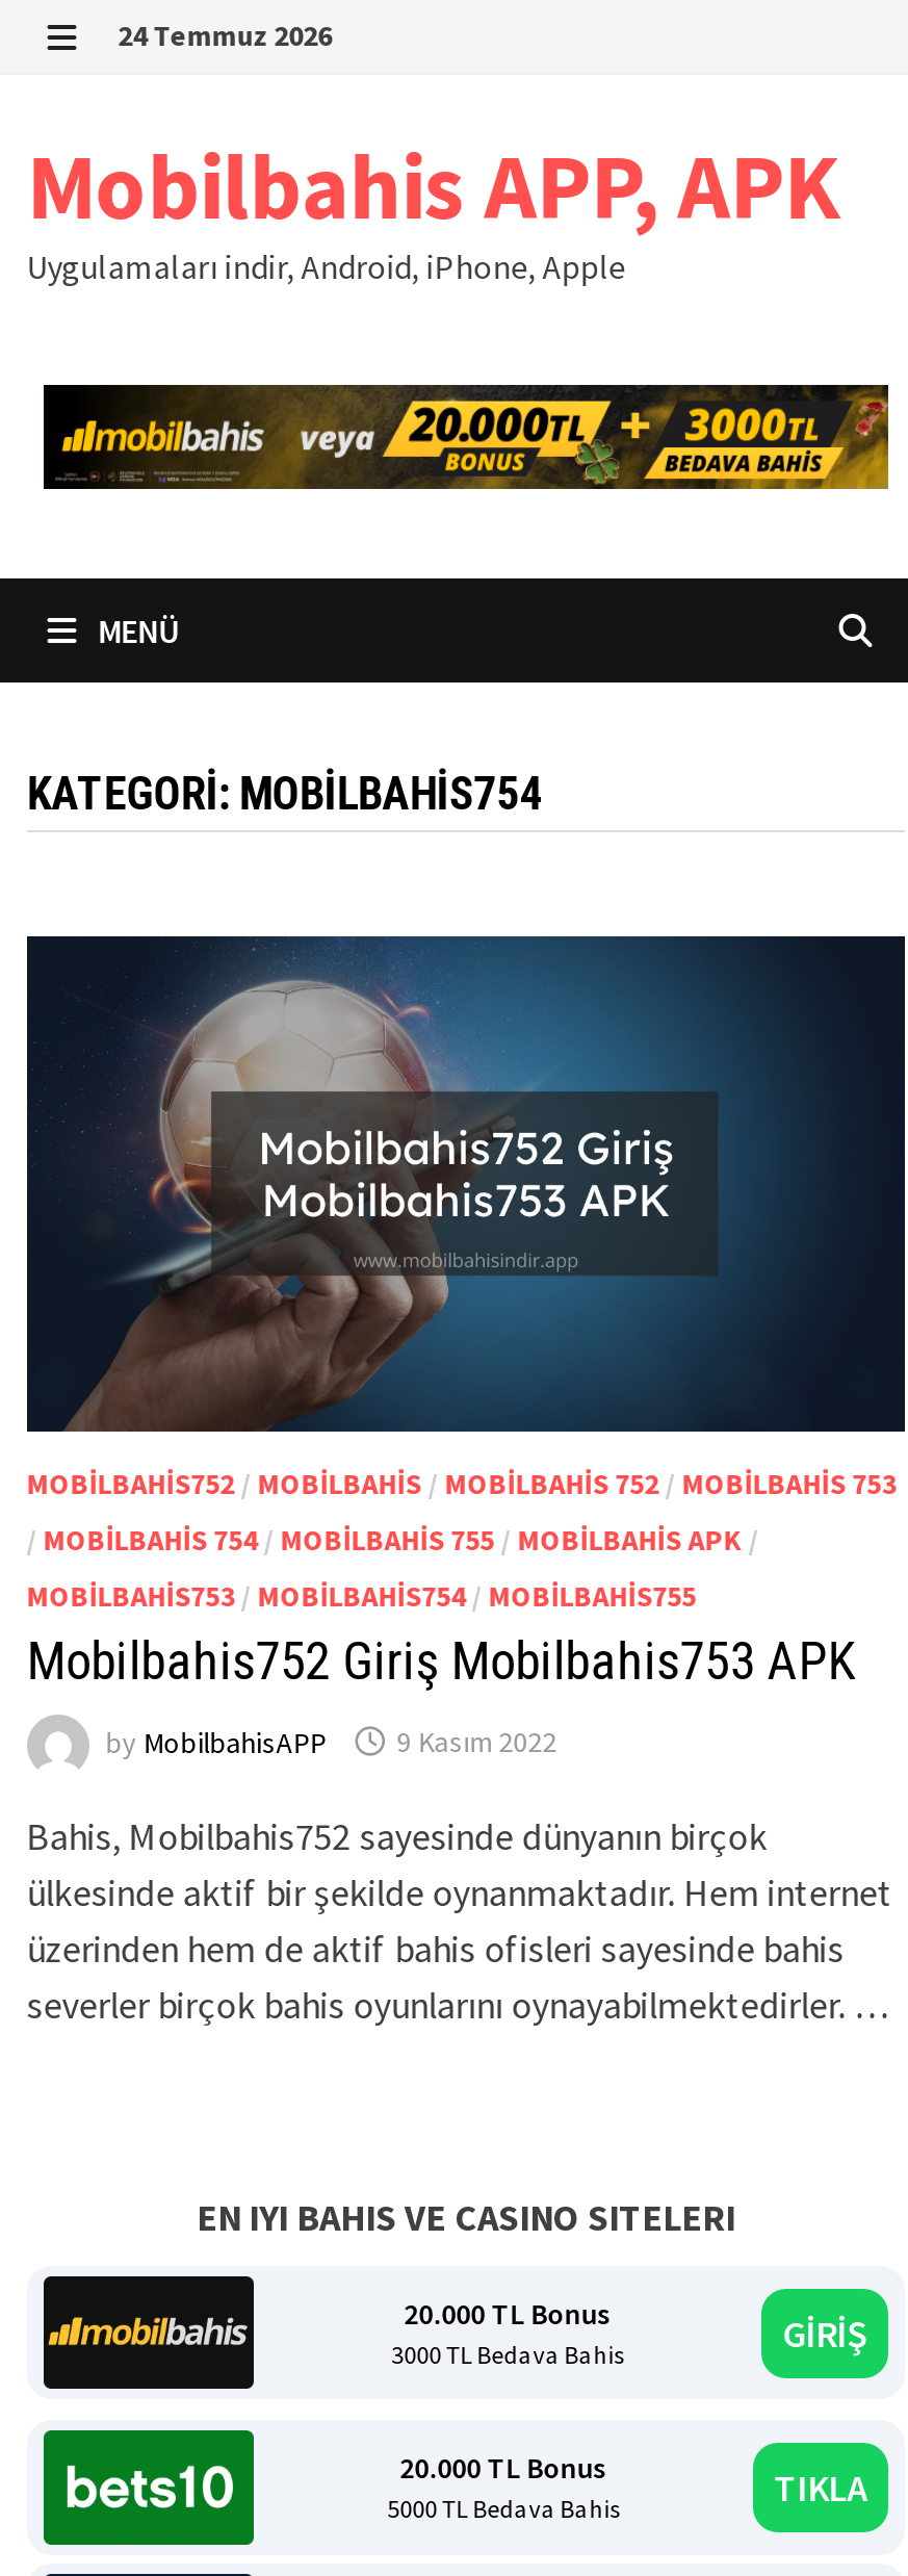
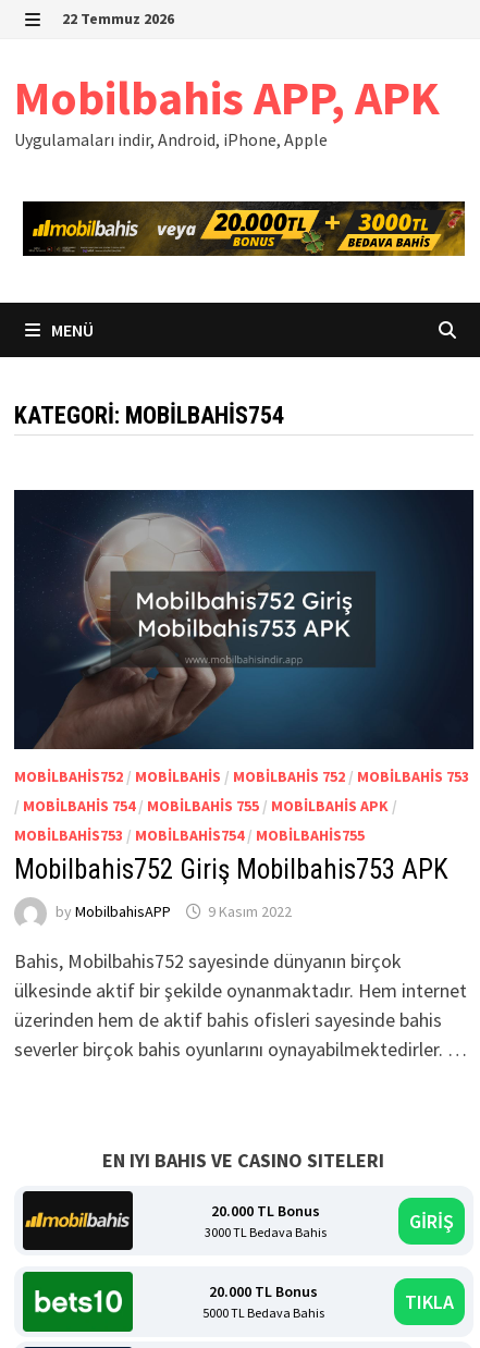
[118,17,332,54] 24 Temmuz 2026 -> [62,9,174,28] 22 Temmuz 2026

